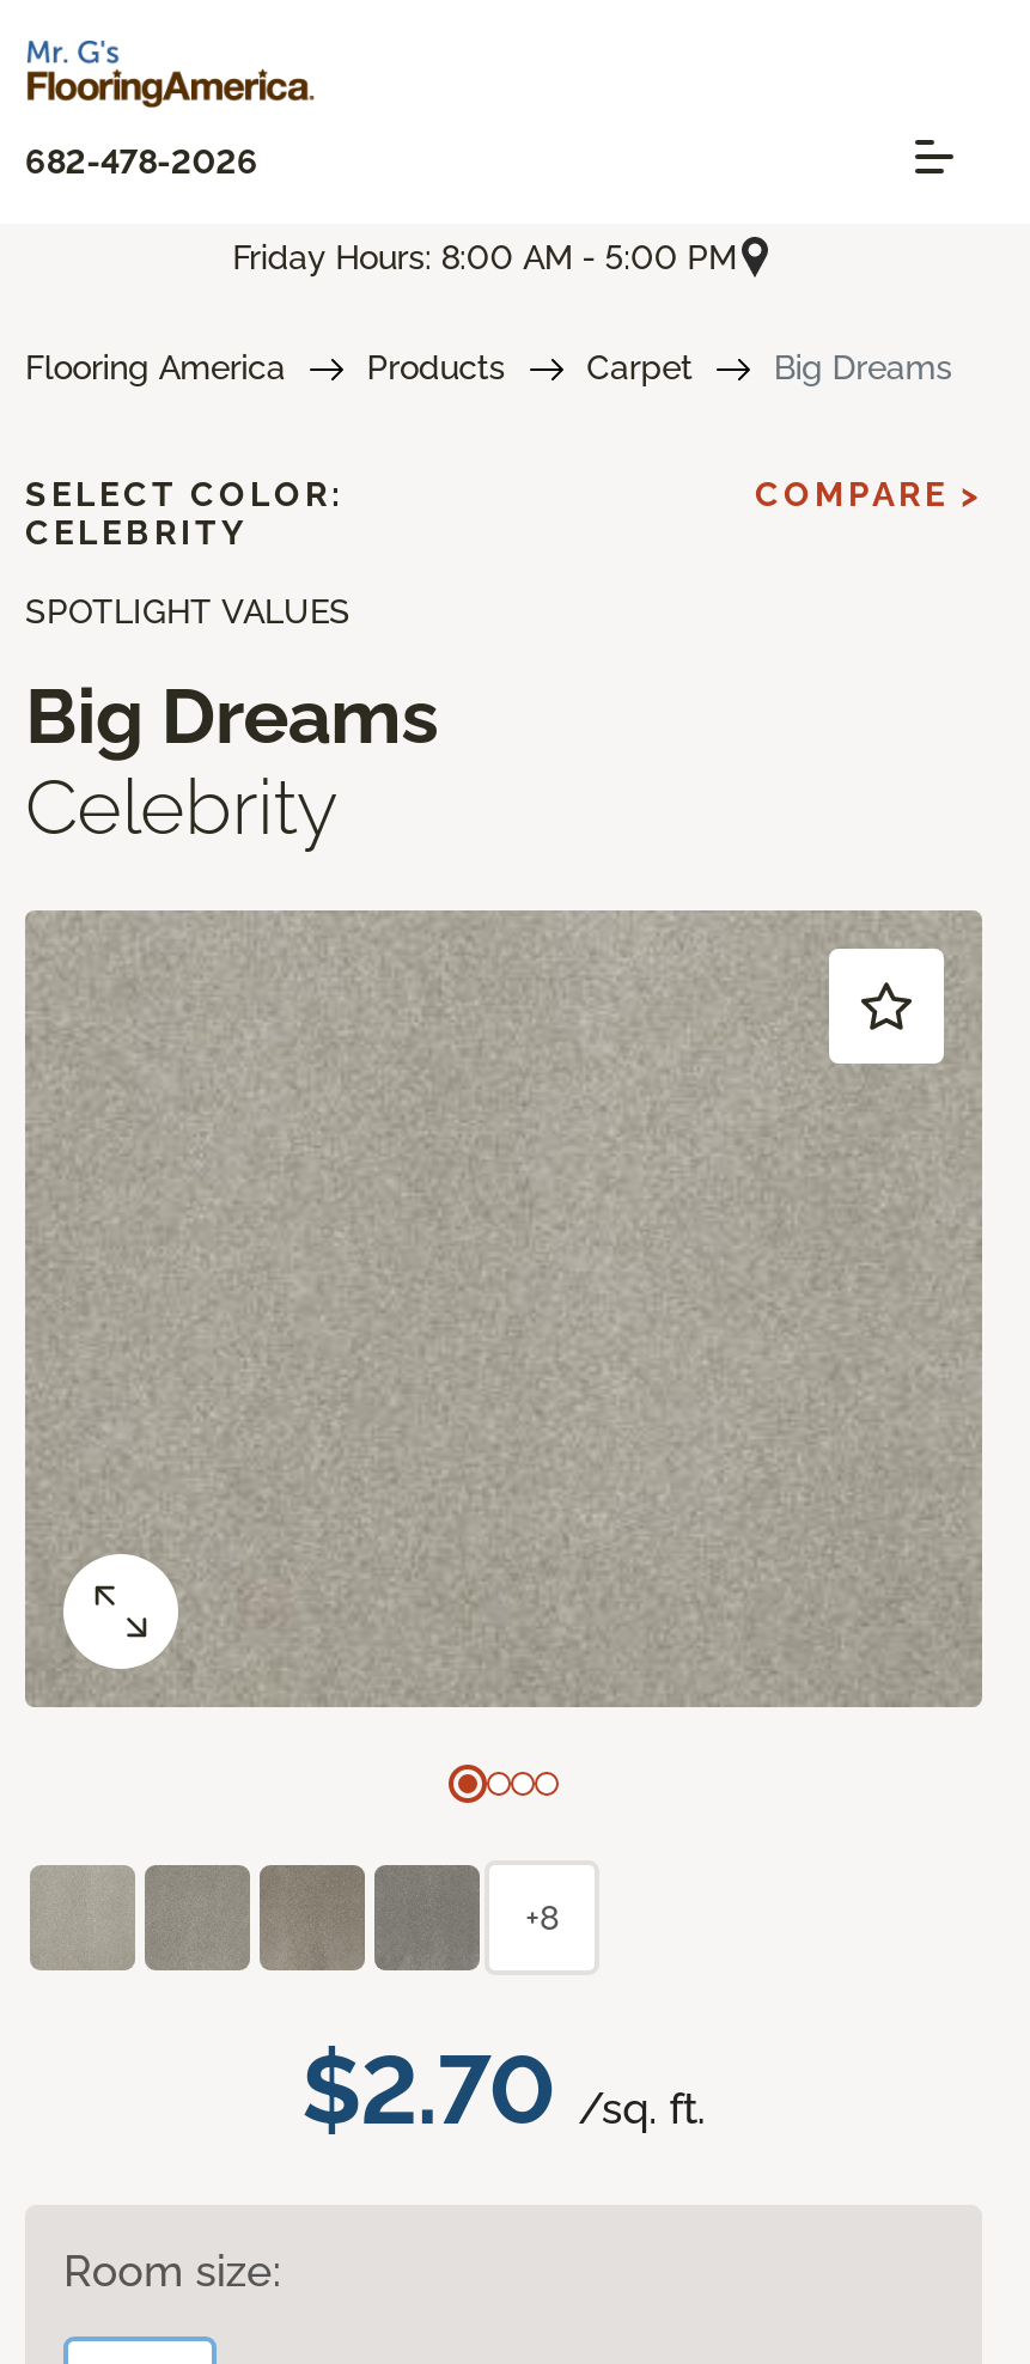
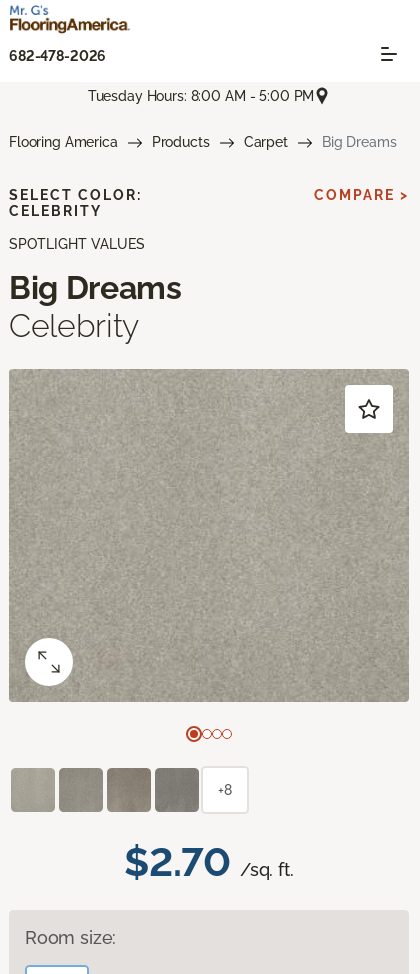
[233,237,736,276] Friday Hours: 8:00 AM - 5:00 PM -> [88,88,314,104] Tuesday Hours: 8:00 AM - 5:00 PM

